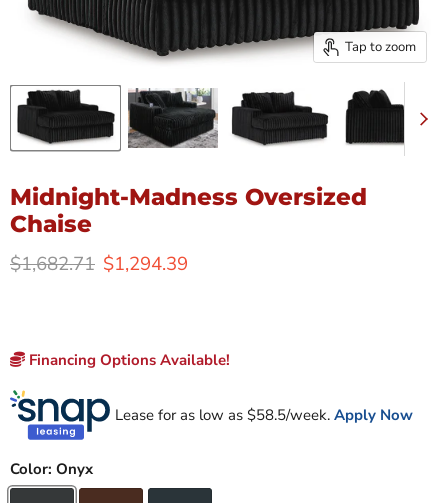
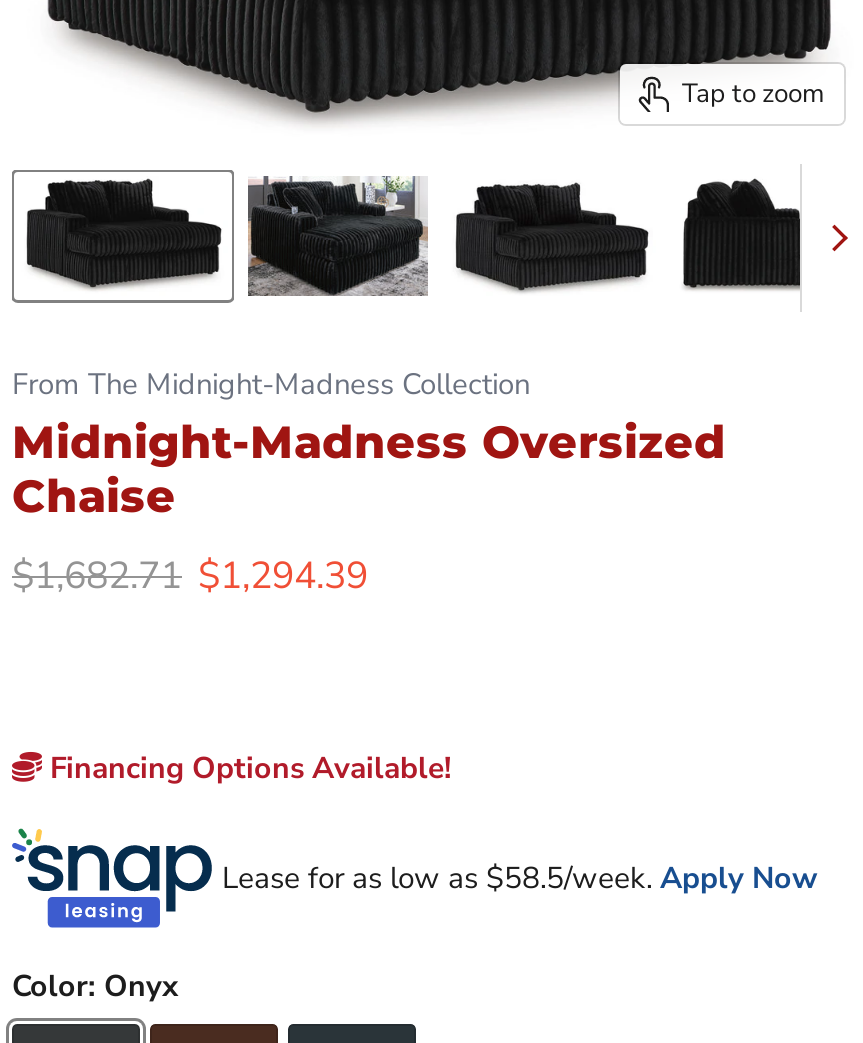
none -> [12,365,530,405] From The Midnight-Madness Collection

